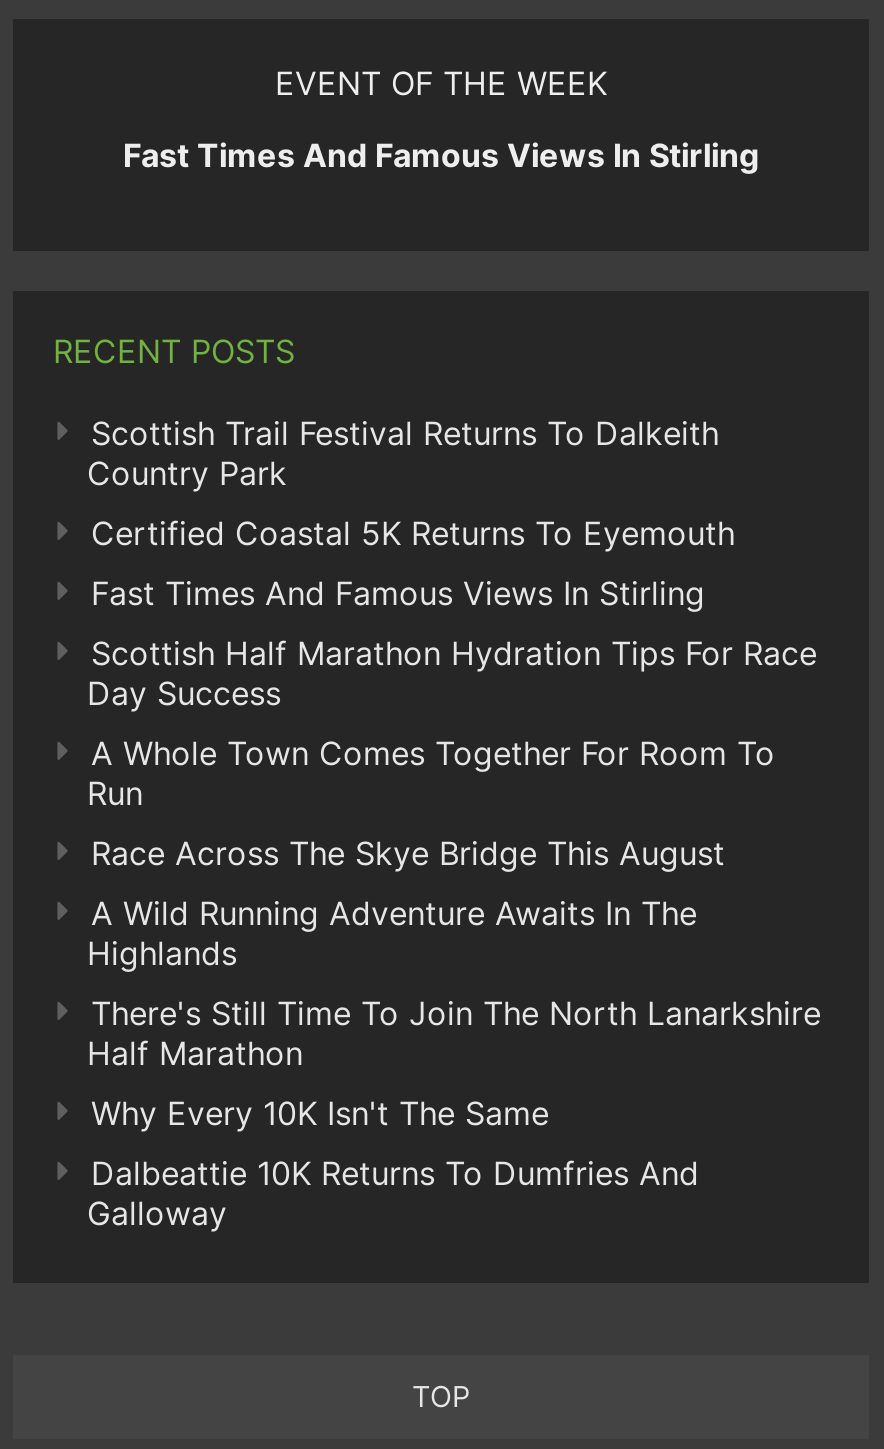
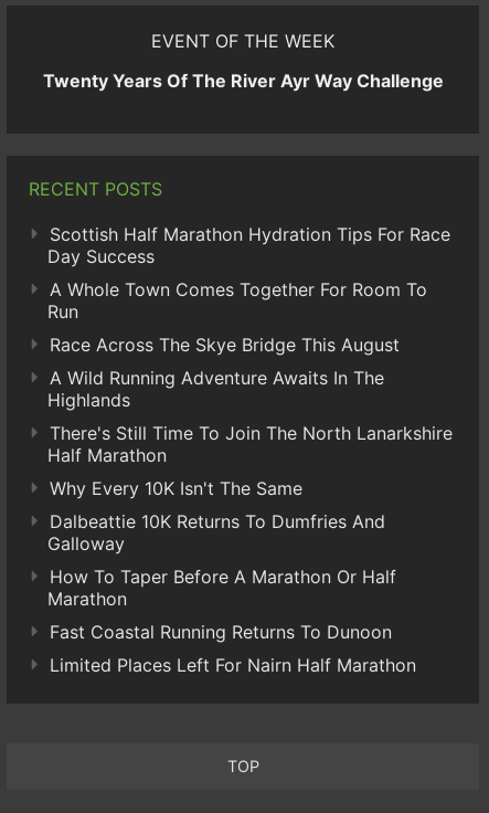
[123,134,759,174] Fast Times And Famous Views In Stirling -> [42,69,443,91] Twenty Years Of The River Ayr Way Challenge
[87,412,735,612] Scottish Trail Festival Returns To Dalkeith | Country Park | Certified Coastal 5K Returns To Eyemouth | Fast Times And Famous Views In Stirling -> none
moved [87,632,821,1232] -> [47,223,453,554]: Scottish Half Marathon Hydration Tips For Race | Day Success | A Whole Town Comes Together For Room To | ... | Dalbeattie 10K Returns To Dumfries And | Galloway
none -> [47,565,416,676] How To Taper Before A Marathon Or Half | Marathon | Fast Coastal Running Returns To Dunoon | Limited Places Left For Nairn Half Marathon

